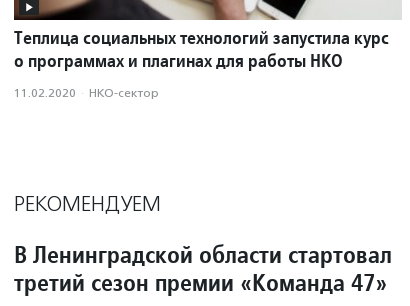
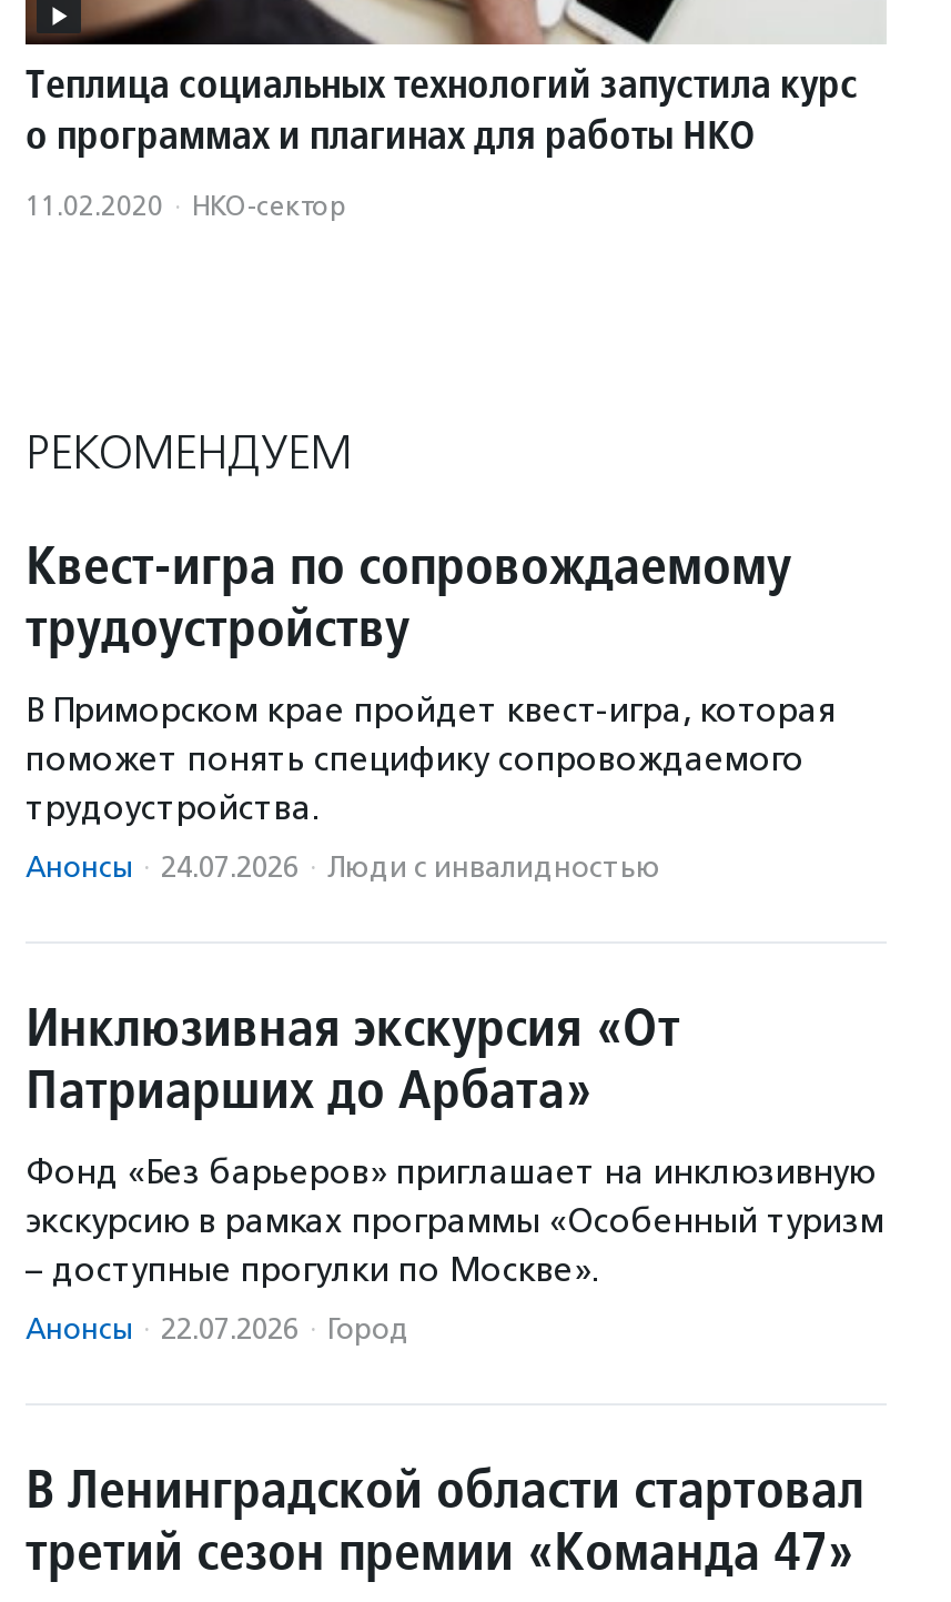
none -> [26,532,884,1346] Квест‑игра по сопровождаемому | трудоустройству | В Приморском крае пройдет квест-игра, которая | поможет понять специфику сопровождаемого | трудоустройства. | Анонсы · 24.07.2026 · Люди с инвалидностью | Инклюзивная экскурсия «От | Патриарших до Арбата» | Фонд «Без барьеров» приглашает на инклюзивную | экскурсию в рамках программы «Особенный туризм | – доступные прогулки по Москве». | Анонсы · 22.07.2026 · Город

